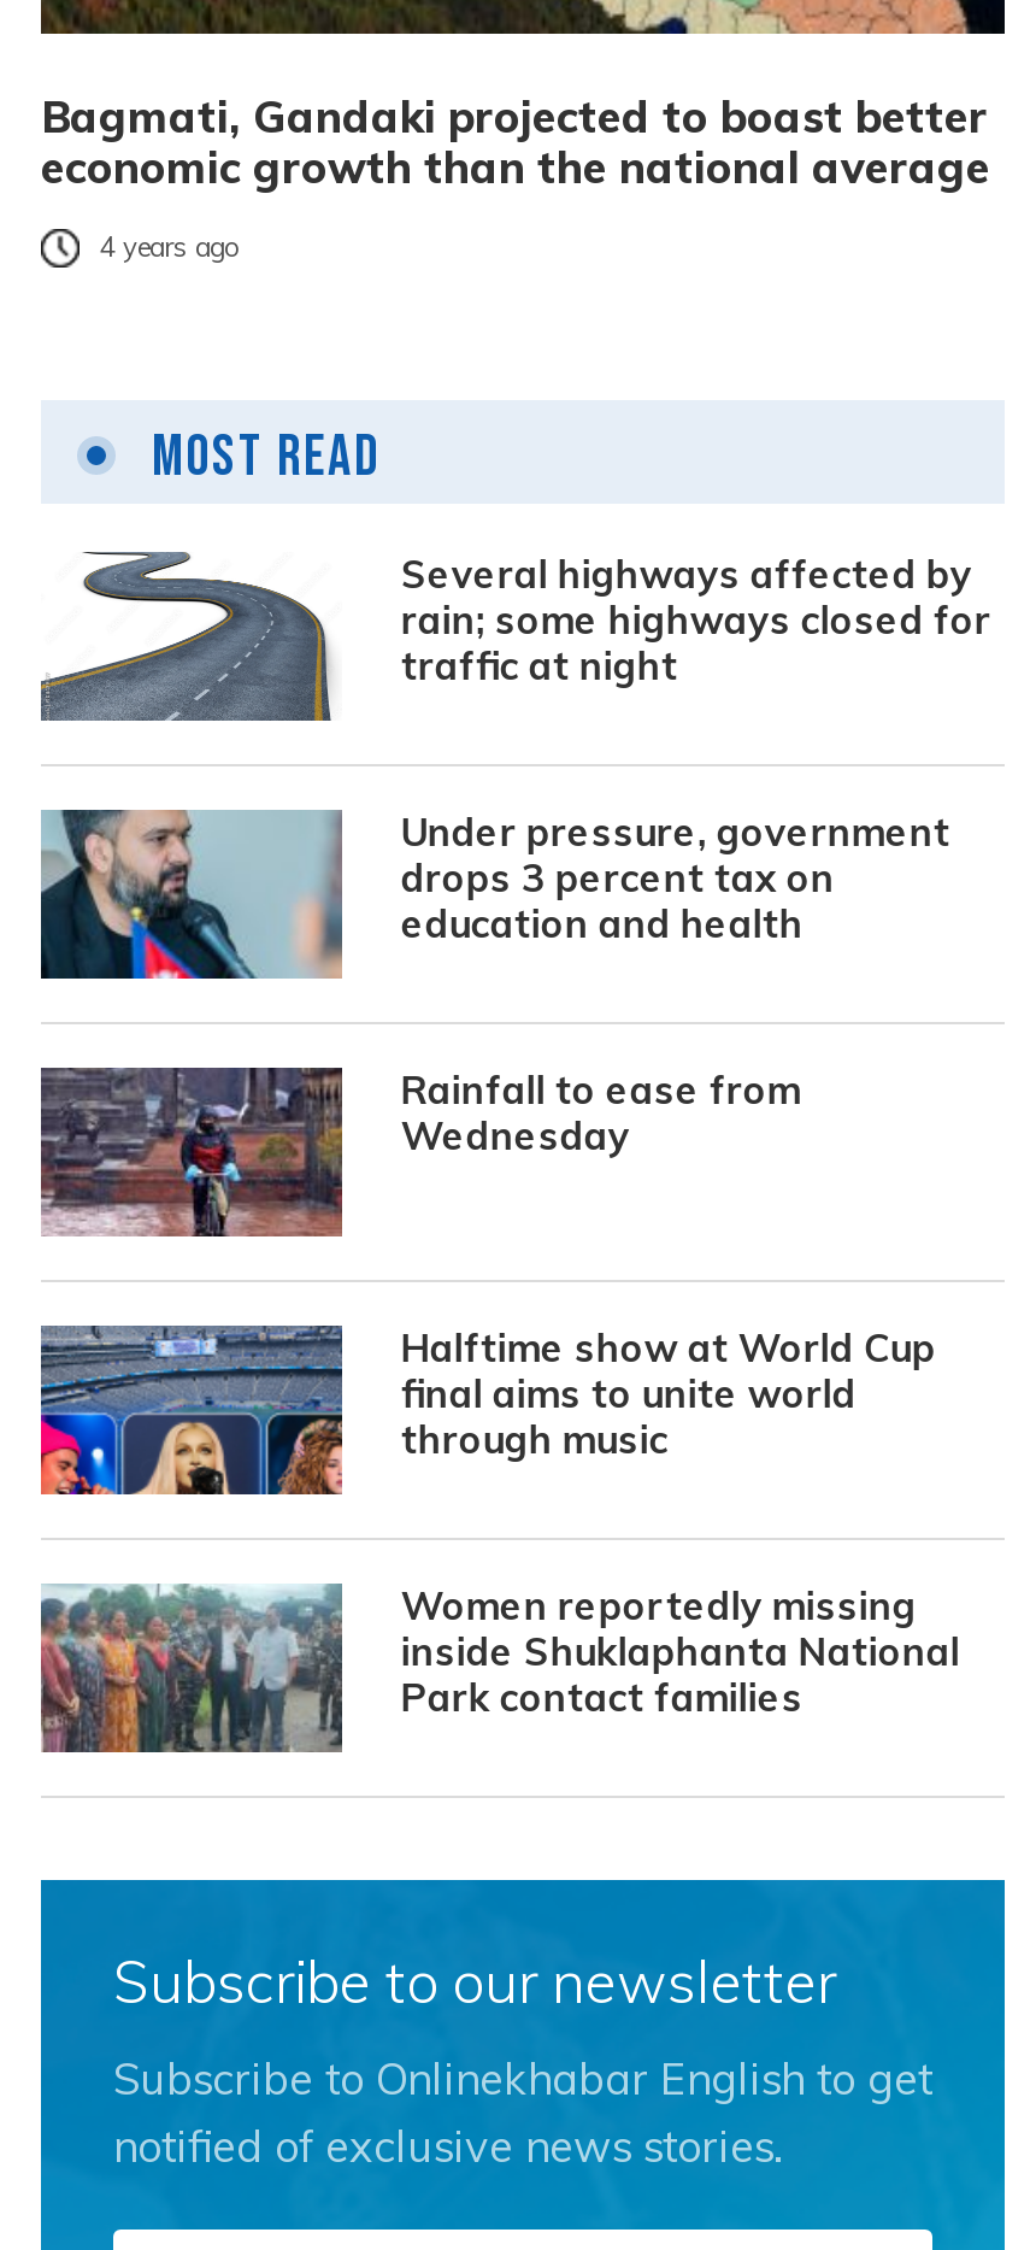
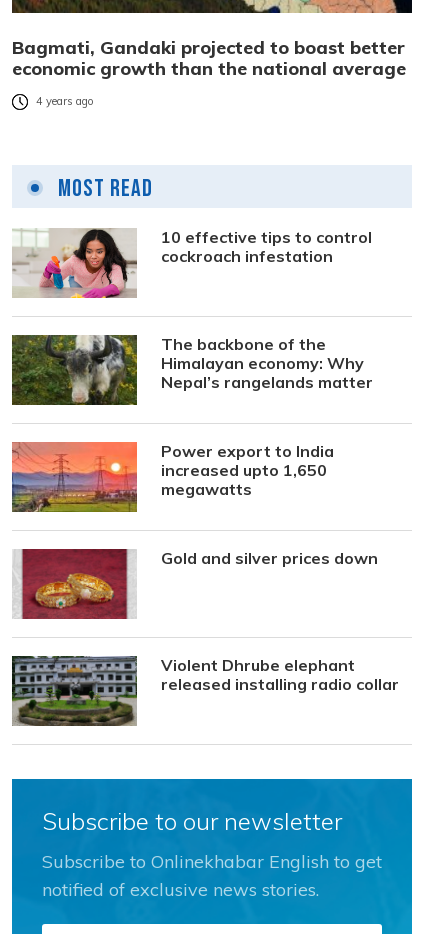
[41,548,991,723] [image] | Several highways affected by | rain; some highways closed for | traffic at night -> [11,227,372,299] [image] | 10 effective tips to control | cockroach infestation
[39,806,950,981] [image] | Under pressure, government | drops 3 percent tax on | education and health -> [11,334,373,406] [image] | The backbone of the | Himalayan economy: Why | Nepal’s rangelands matter
[39,1064,801,1239] [image] | Rainfall to ease from | Wednesday -> [11,441,334,513] [image] | Power export to India | increased upto 1,650 | megawatts
[39,1322,936,1497] [image] | Halftime show at World Cup | final aims to unite world | through music -> [12,548,378,620] [image] | Gold and silver prices down
[39,1580,960,1752] [image] | Women reportedly missing | inside Shuklaphanta National | Park contact families -> [11,655,399,726] [image] | Violent Dhrube elephant | released installing radio collar

